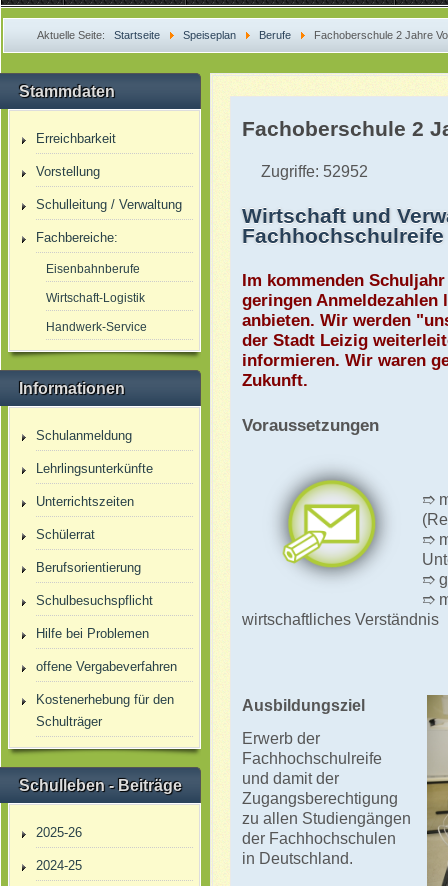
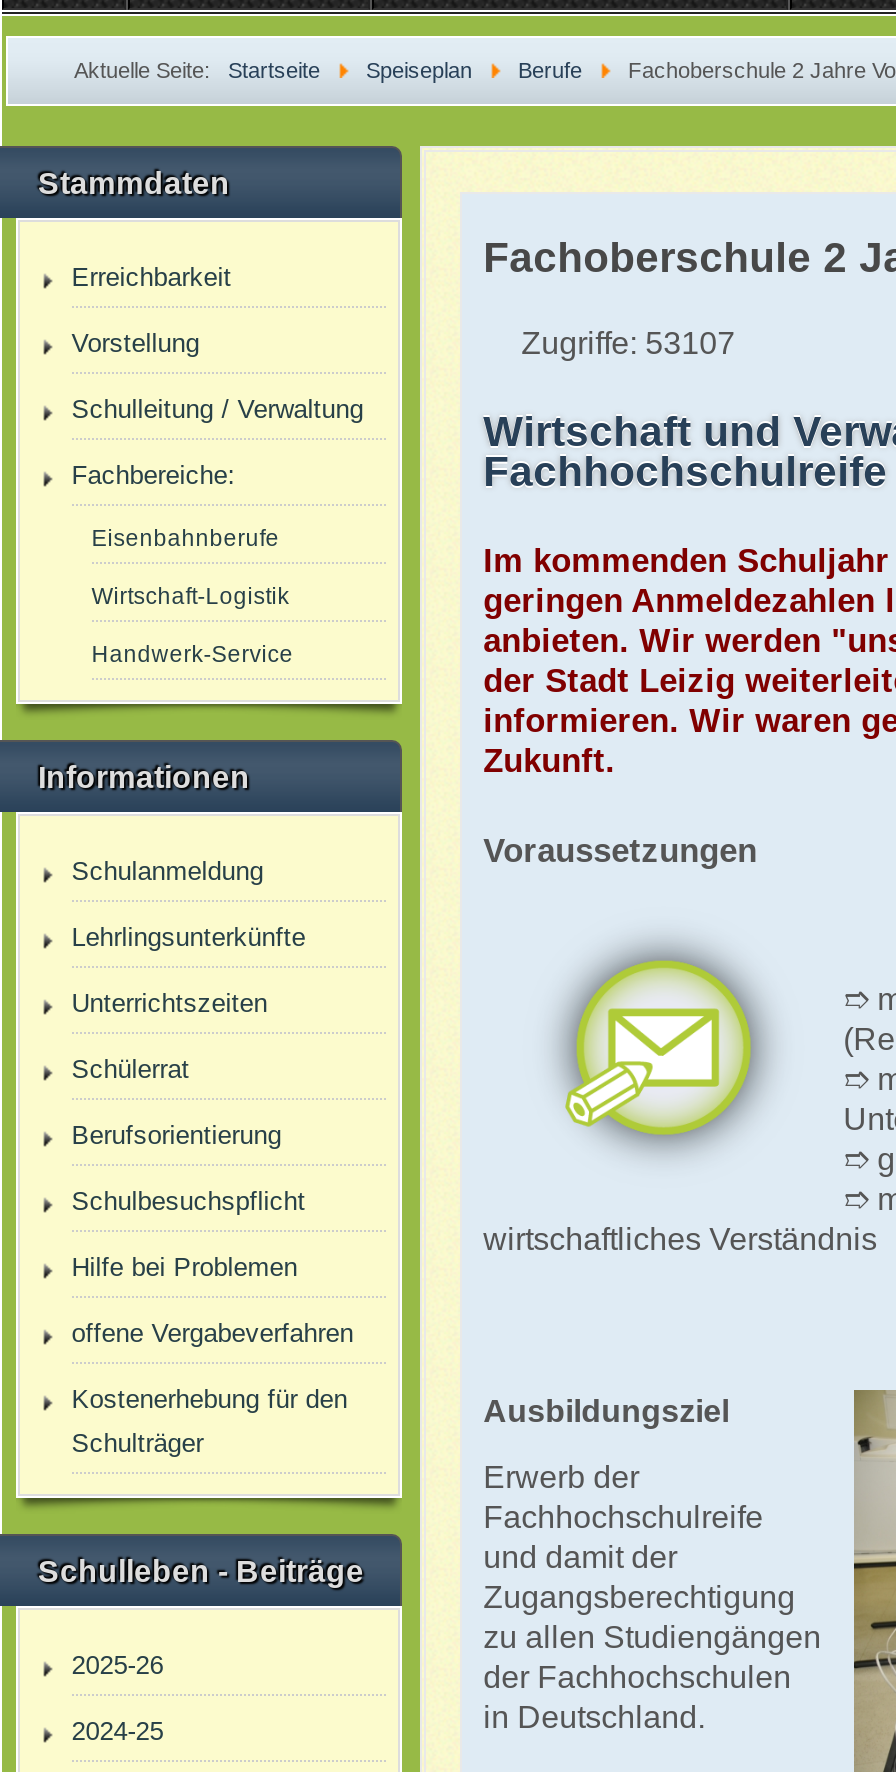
[261,162,368,180] Zugriffe: 52952 -> [521,325,735,361] Zugriffe: 53107

